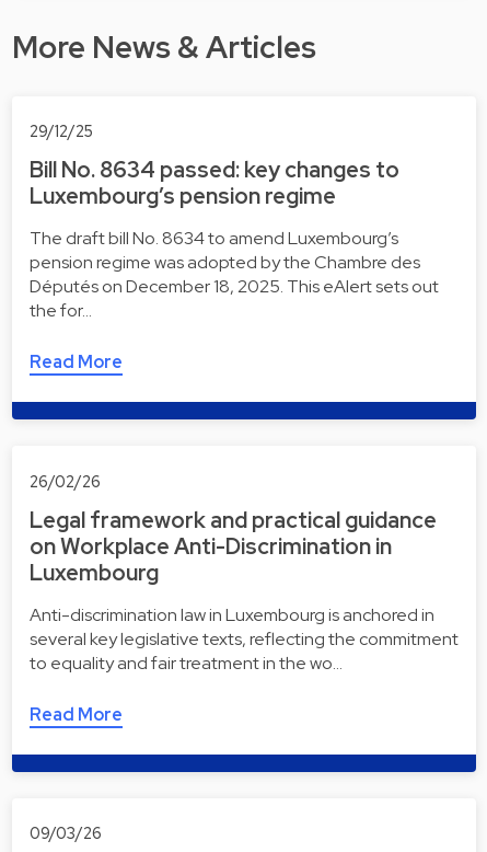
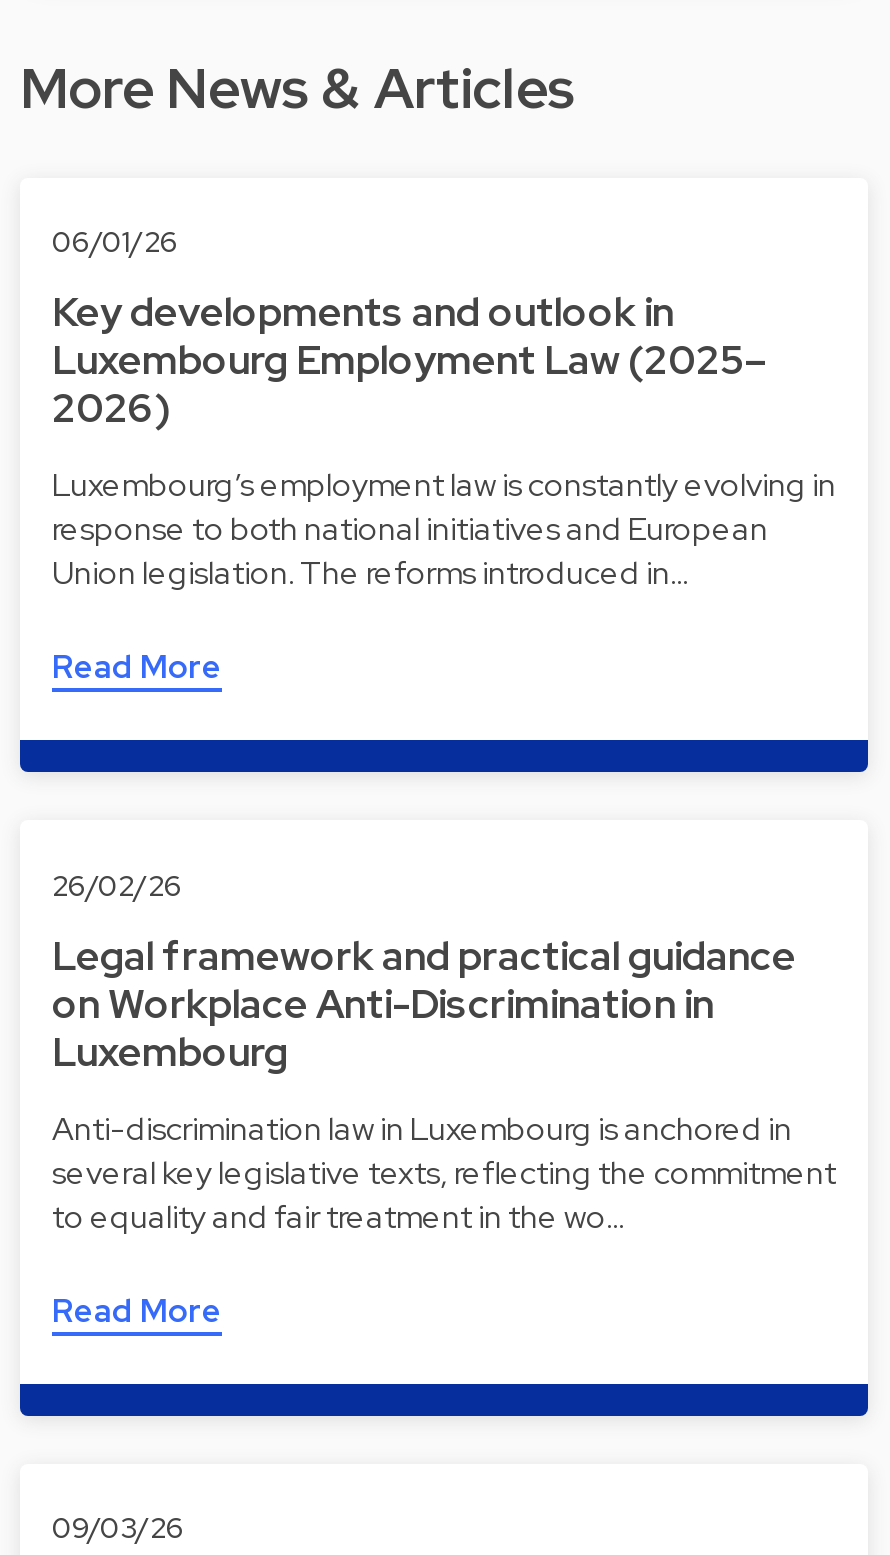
[30,121,93,141] 29/12/25 -> [52,222,178,260] 06/01/26
[30,156,399,211] Bill No. 8634 passed: key changes to | Luxembourg’s pension regime -> [52,287,766,435] Key developments and outlook in | Luxembourg Employment Law (2025– | 2026)
[30,227,439,322] The draft bill No. 8634 to amend Luxembourg’s | pension regime was adopted by the Chambre des | Députés on December 18, 2025. This eAlert sets out | the for… -> [52,465,836,595] Luxembourg’s employment law is constantly evolving in | response to both national initiatives and European | Union legislation. The reforms introduced in…

